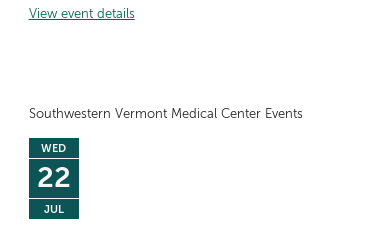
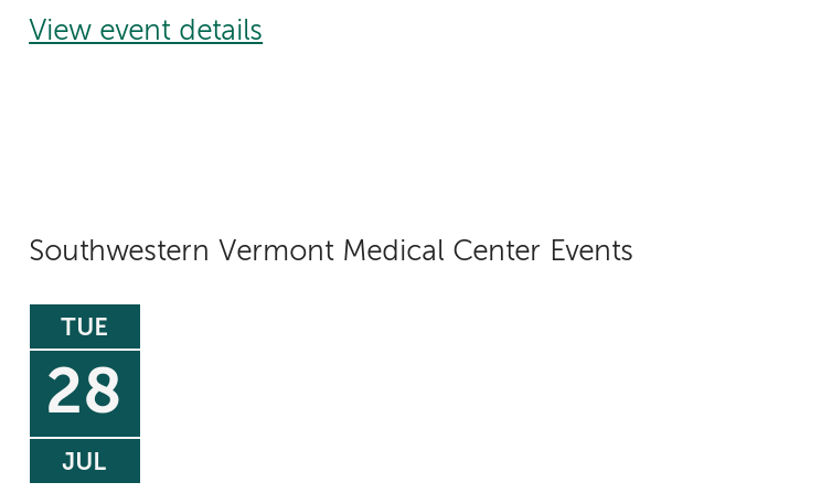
[37,143,71,194] WED | 22 -> [45,315,123,427] TUE | 28

